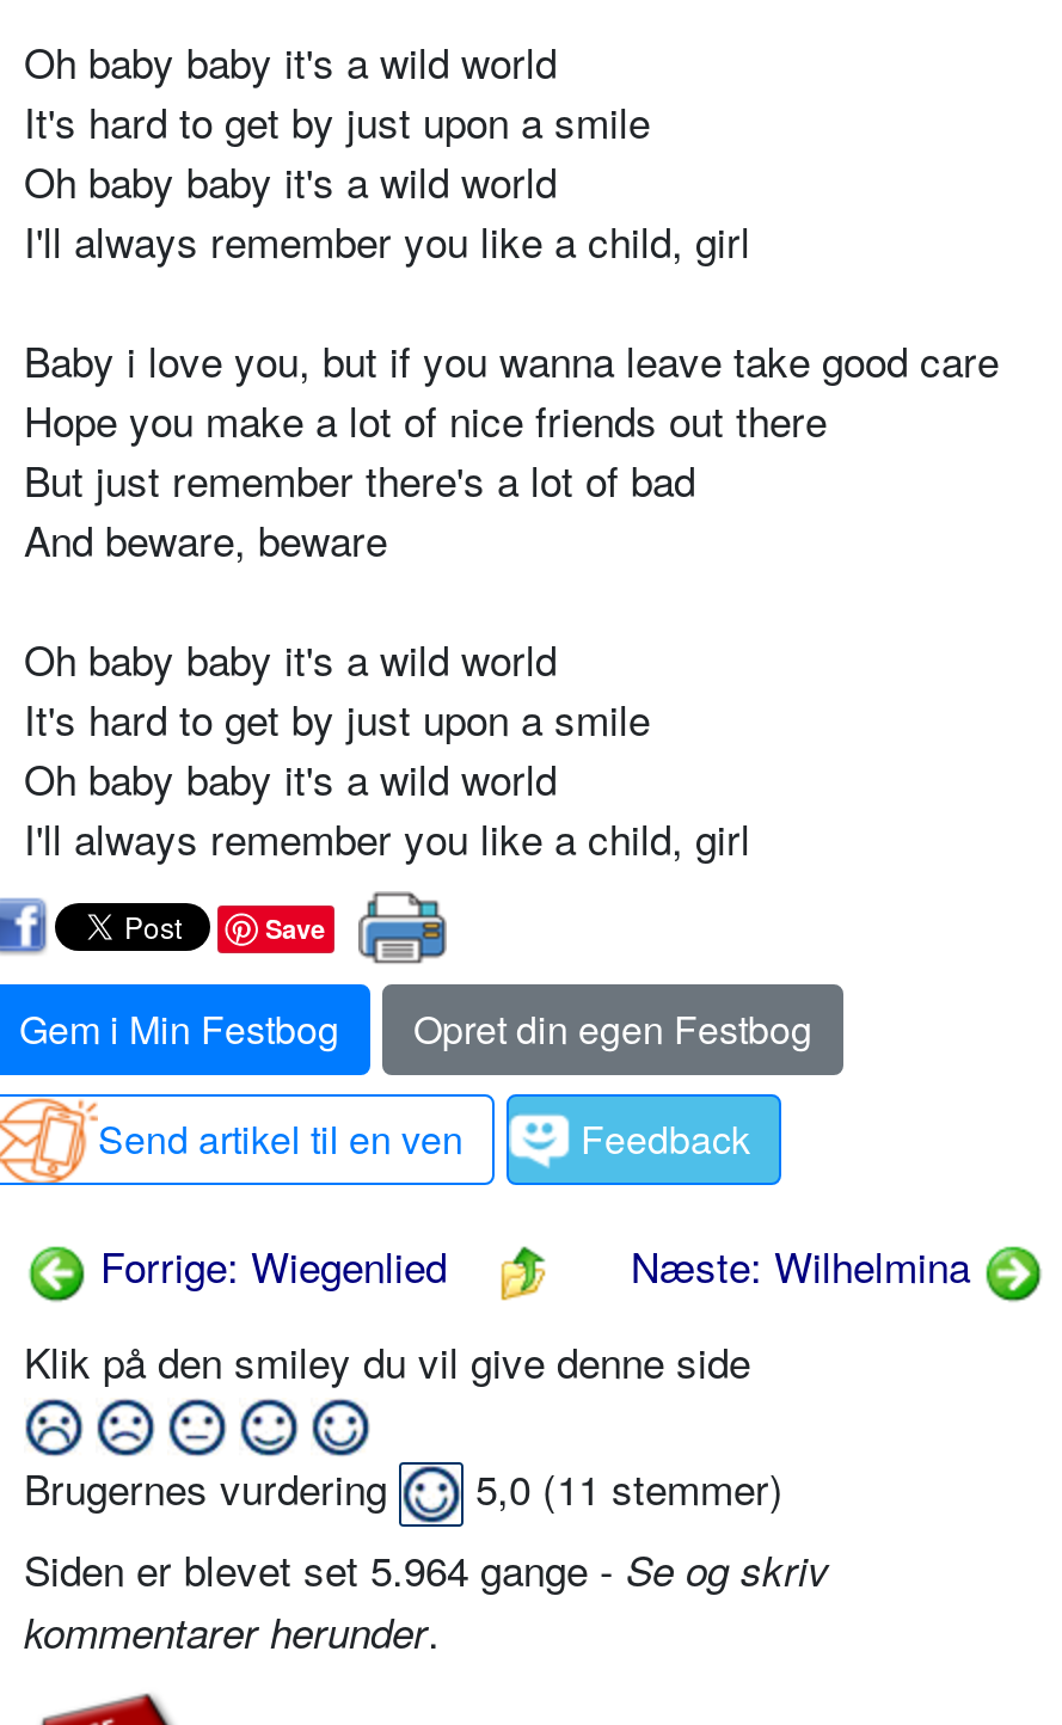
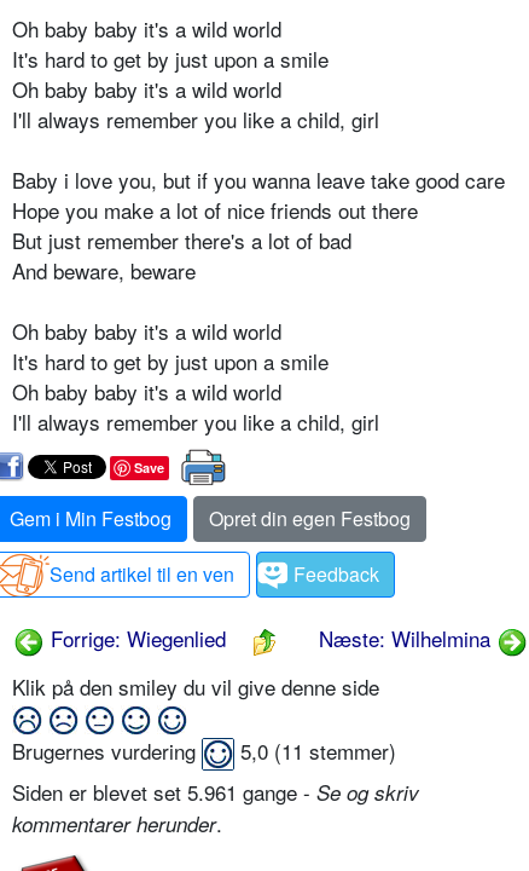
[24,1539,829,1599] Siden er blevet set 5.964 gange - Se og skriv -> [12,777,419,807] Siden er blevet set 5.961 gange - Se og skriv

